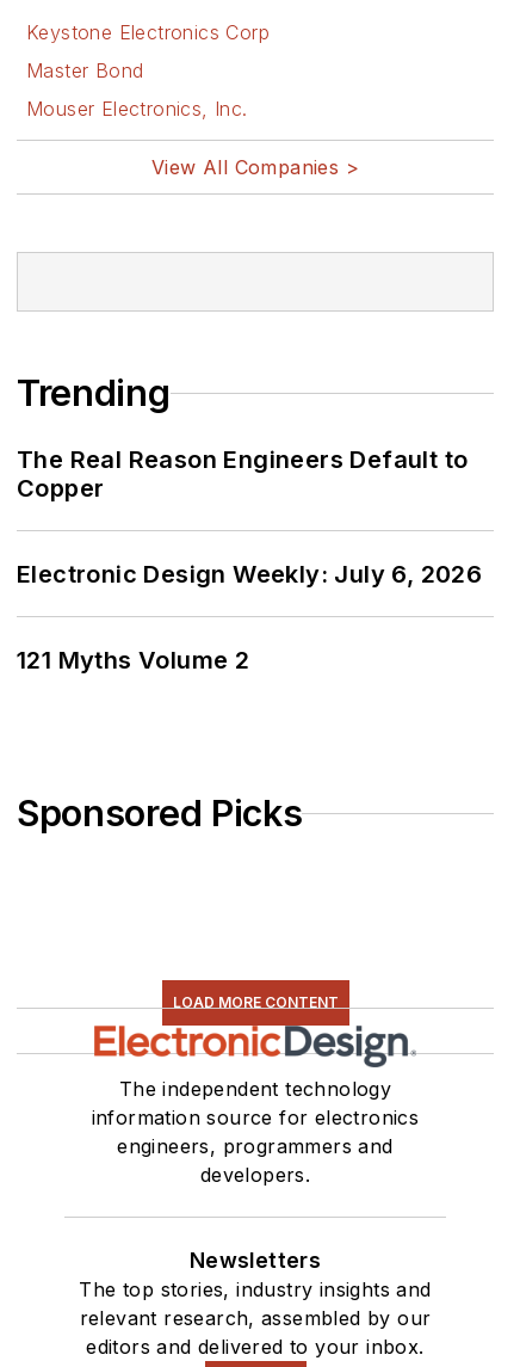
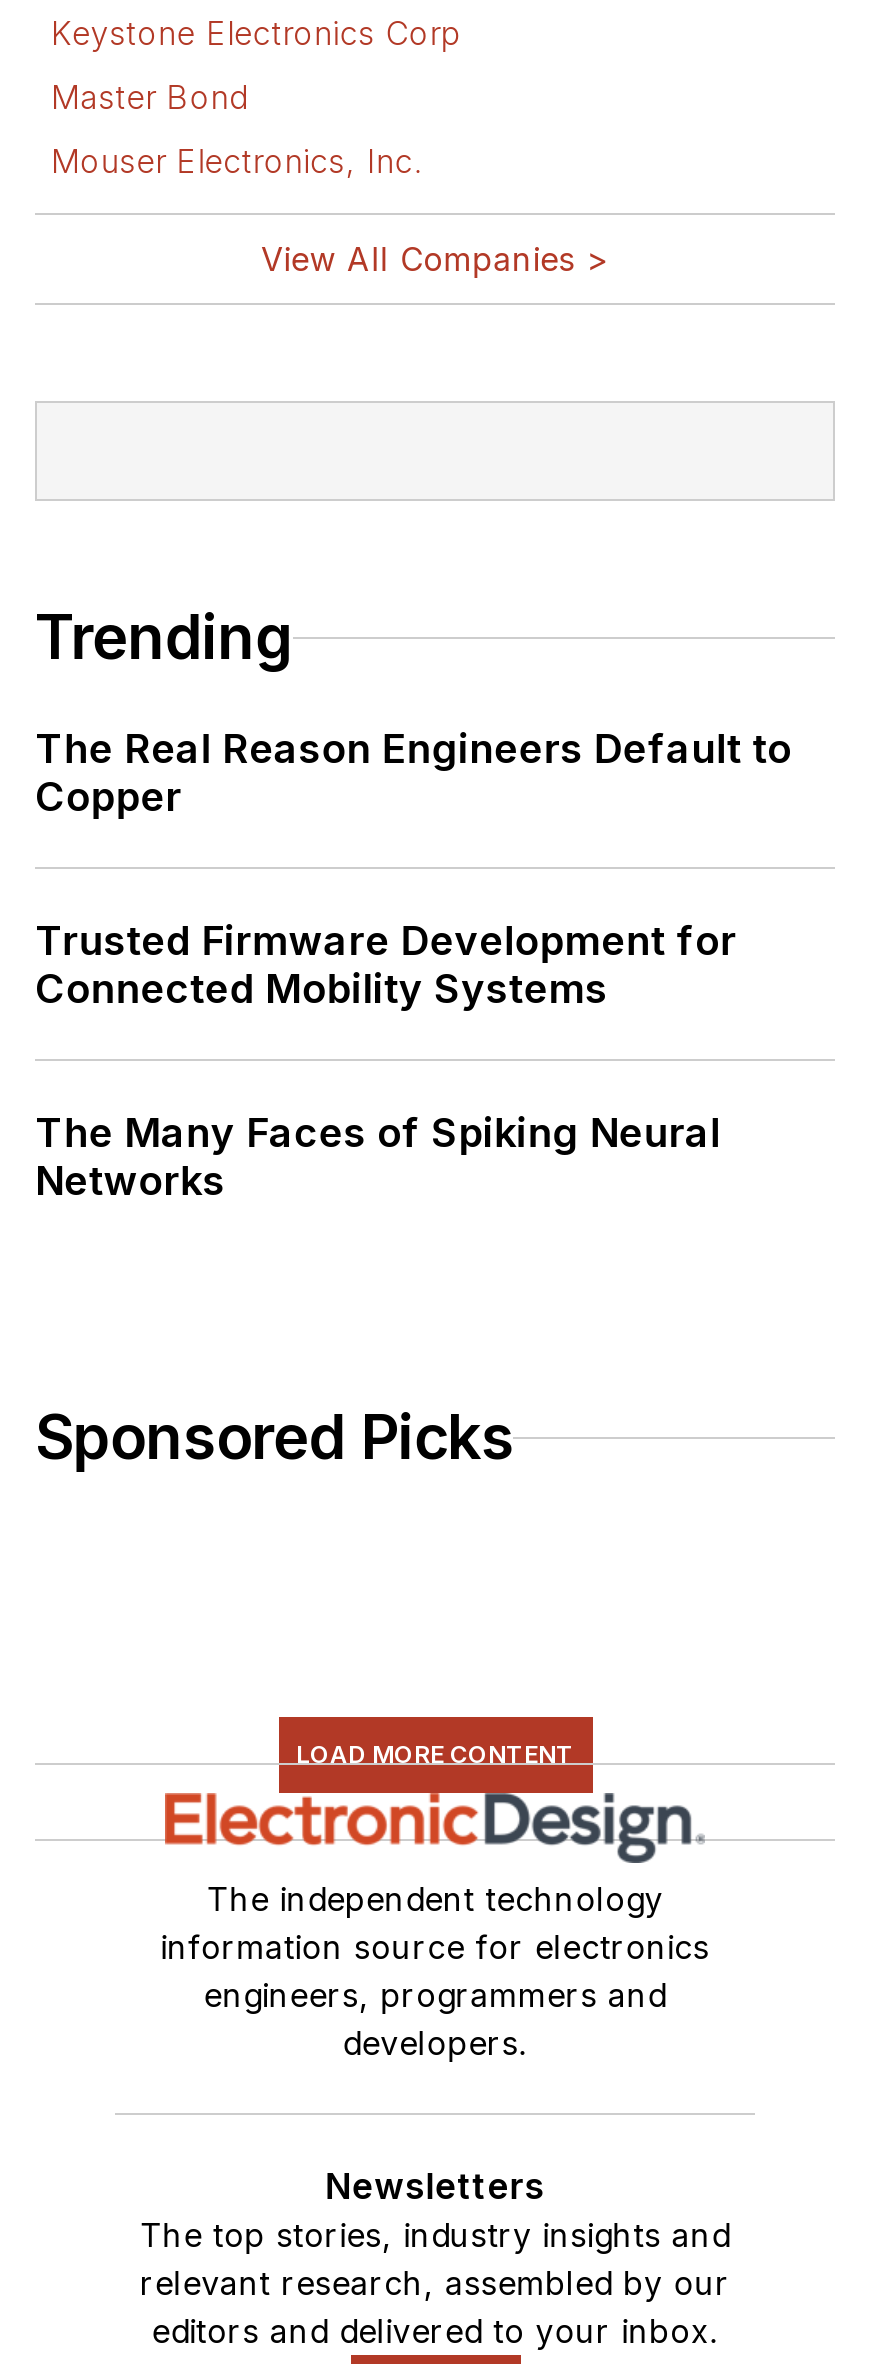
[17,560,482,589] Electronic Design Weekly: July 6, 2026 -> [35,918,737,1014] Trusted Firmware Development for | Connected Mobility Systems
[17,646,250,675] 121 Myths Volume 2 -> [35,1110,721,1206] The Many Faces of Spiking Neural | Networks

